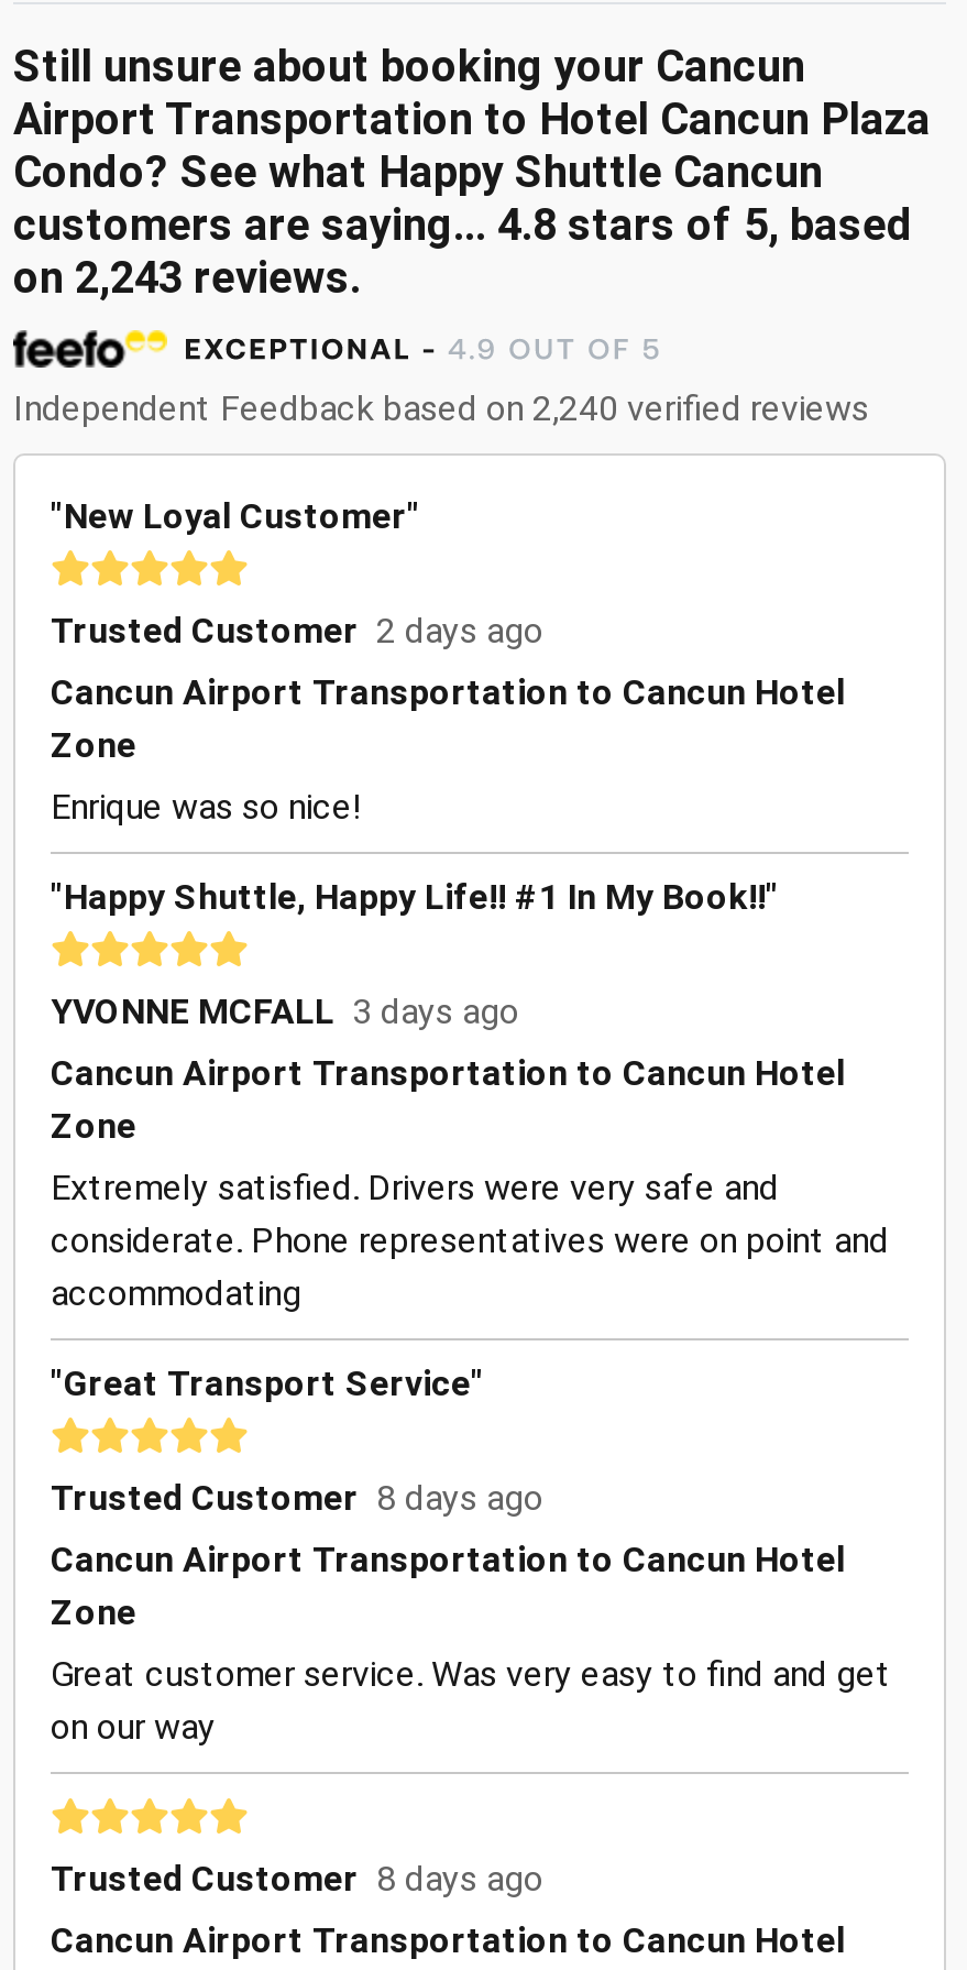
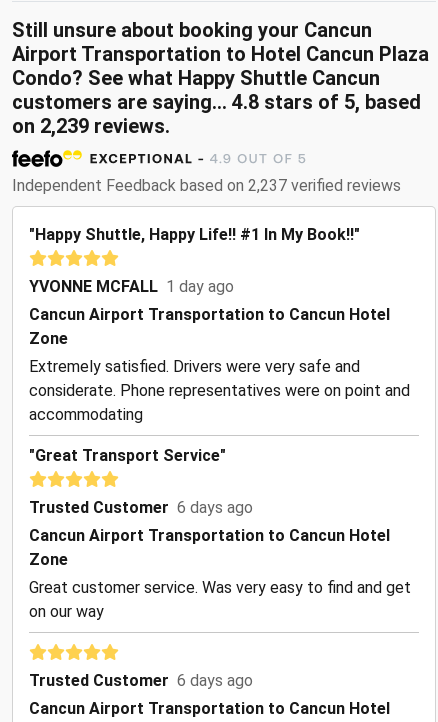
[13,251,869,828] on 2,243 reviews. | Independent Feedback based on 2,240 verified reviews | "New Loyal Customer" | Trusted Customer 2 days ago | Cancun Airport Transportation to Cancun Hotel | Zone | Enrique was so nice! -> [12,114,401,195] on 2,239 reviews. | Independent Feedback based on 2,237 verified reviews
[51,991,519,1032] YVONNE MCFALL 3 days ago -> [29,277,234,296] YVONNE MCFALL 1 day ago
[51,1477,543,1519] Trusted Customer 8 days ago -> [29,498,253,517] Trusted Customer 6 days ago
[51,1858,543,1900] Trusted Customer 8 days ago -> [29,671,253,690] Trusted Customer 6 days ago

